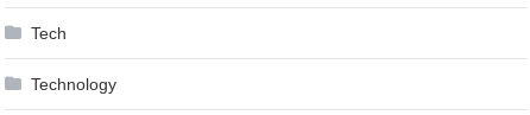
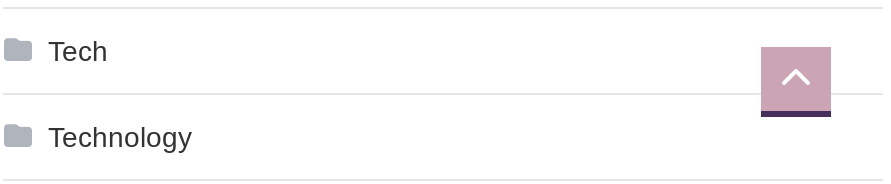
none -> [759,45,833,121] [image]

